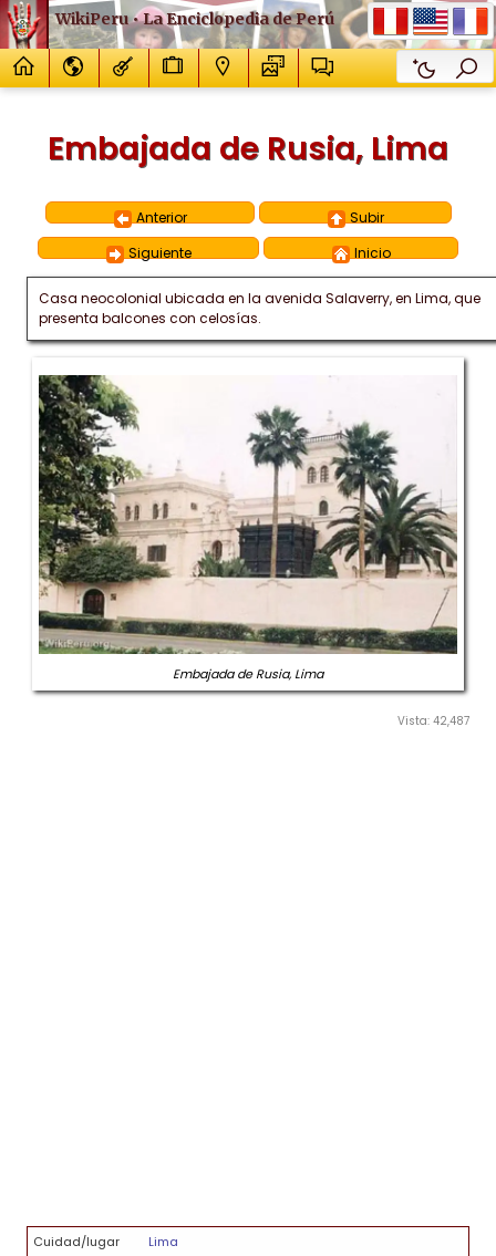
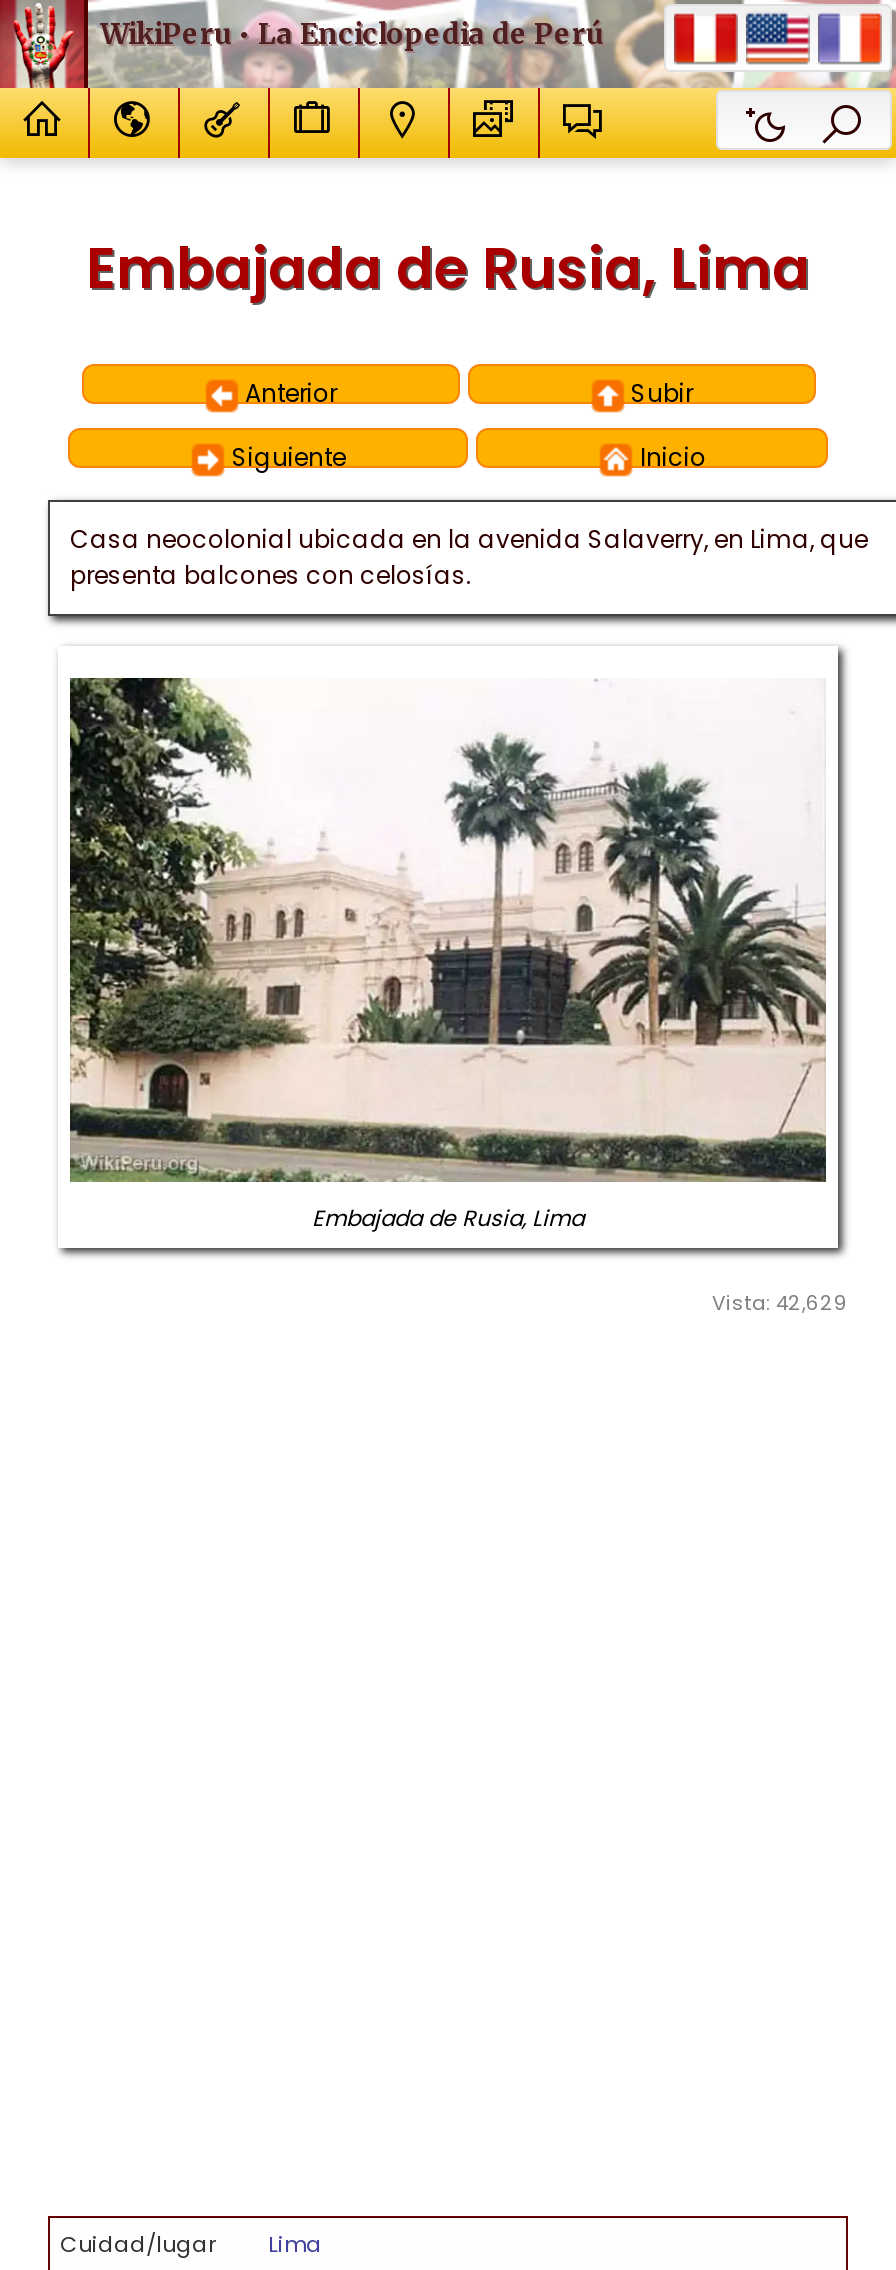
[397,713,469,729] Vista: 42,487 -> [712,1288,848,1318] Vista: 42,629

